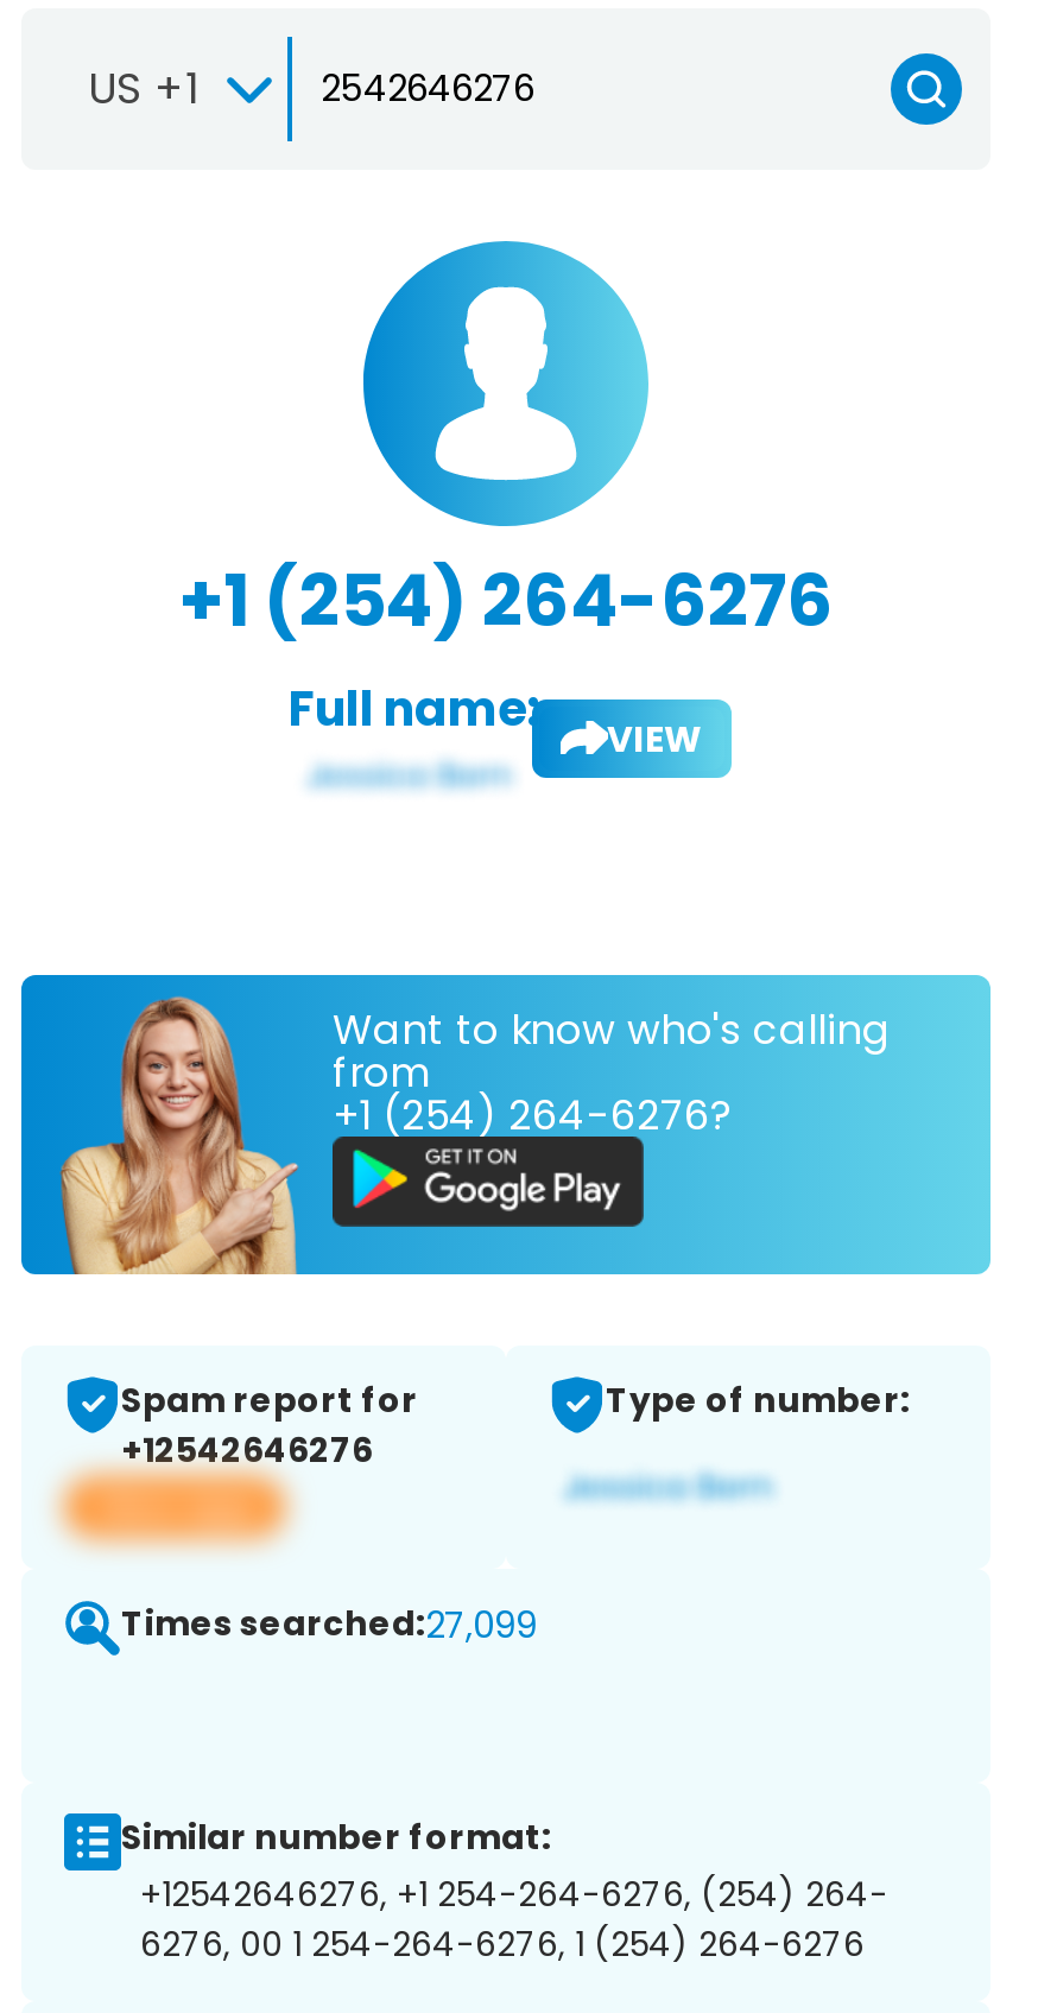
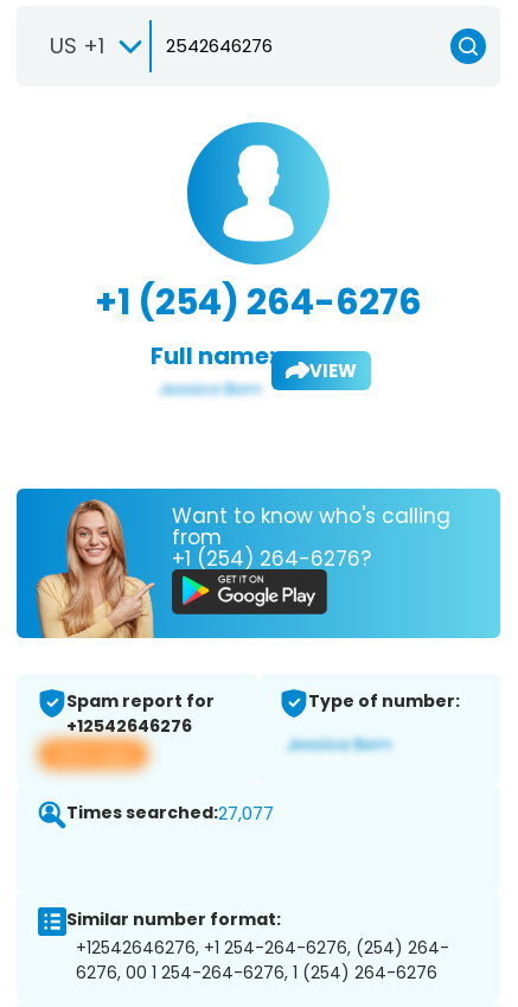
[121,1600,537,1650] Times searched:27,099 -> [66,801,274,826] Times searched:27,077

